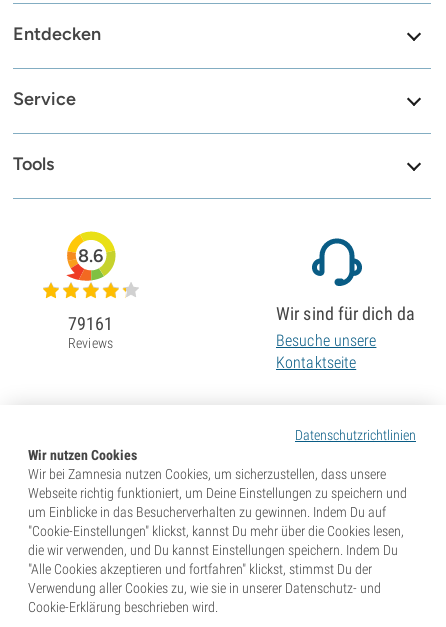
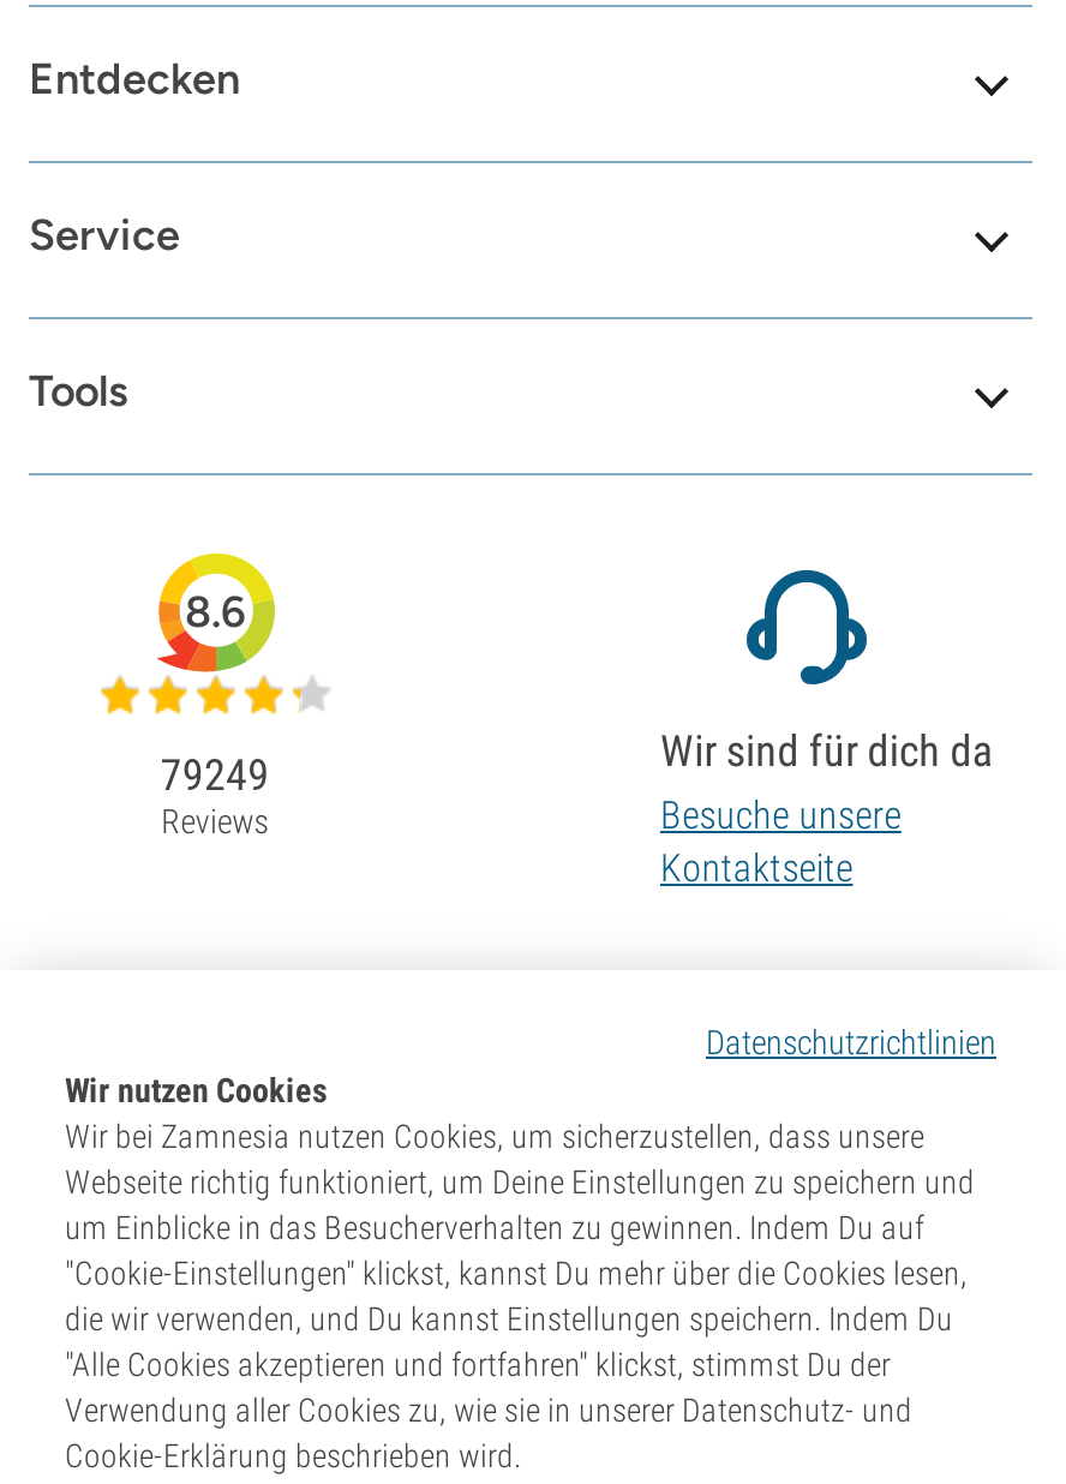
[68,313,113,334] 79161 -> [160,749,269,800] 79249

